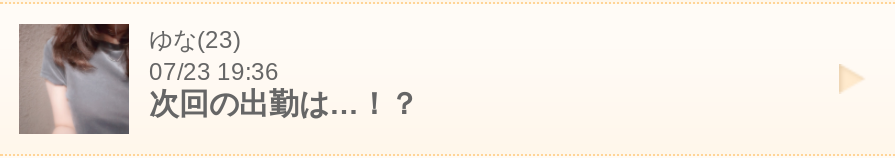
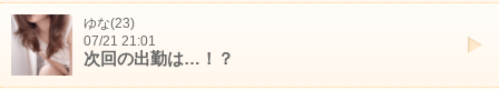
[19,24,279,134] [image] | 07/23 19:36 -> [12,13,156,77] [image] | 07/21 21:01

